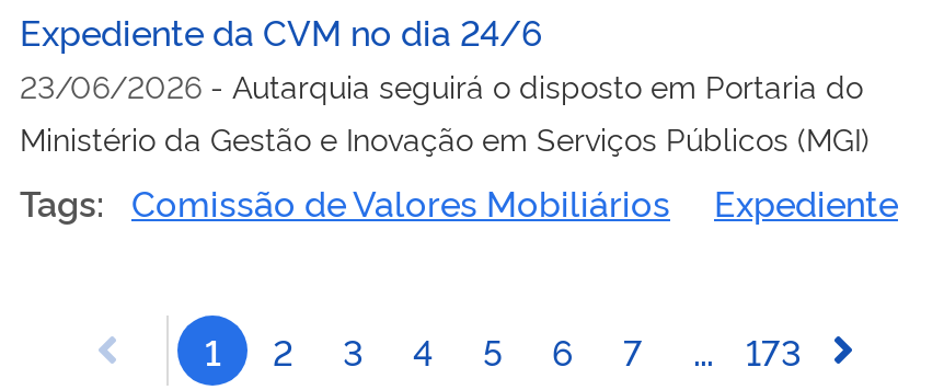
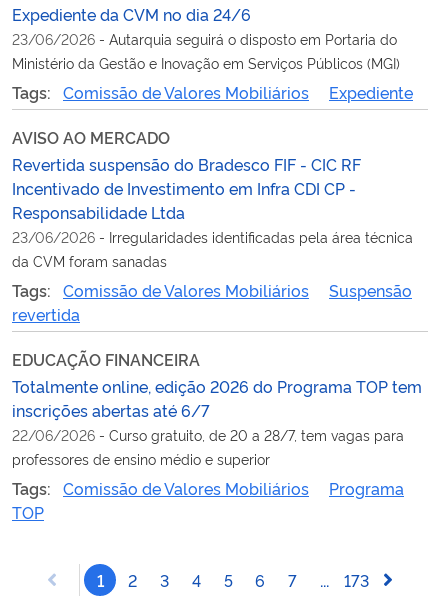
none -> [12,126,422,523] AVISO AO MERCADO | Revertida suspensão do Bradesco FIF - CIC RF | Incentivado de Investimento em Infra CDI CP - | Responsabilidade Ltda | 23/06/2026 - Irregularidades identificadas pela área técnica | da CVM foram sanadas | Tags: Comissão de Valores Mobiliários | Suspensão | revertida | EDUCAÇÃO FINANCEIRA | Totalmente online, edição 2026 do Programa TOP tem | inscrições abertas até 6/7 | 22/06/2026 - Curso gratuito, de 20 a 28/7, tem vagas para | professores de ensino médio e superior | Tags: Comissão de Valores Mobiliários | Programa | TOP

